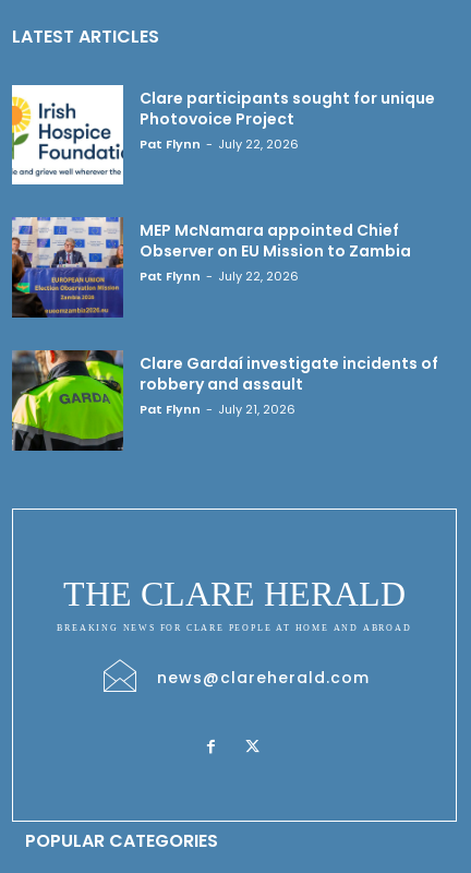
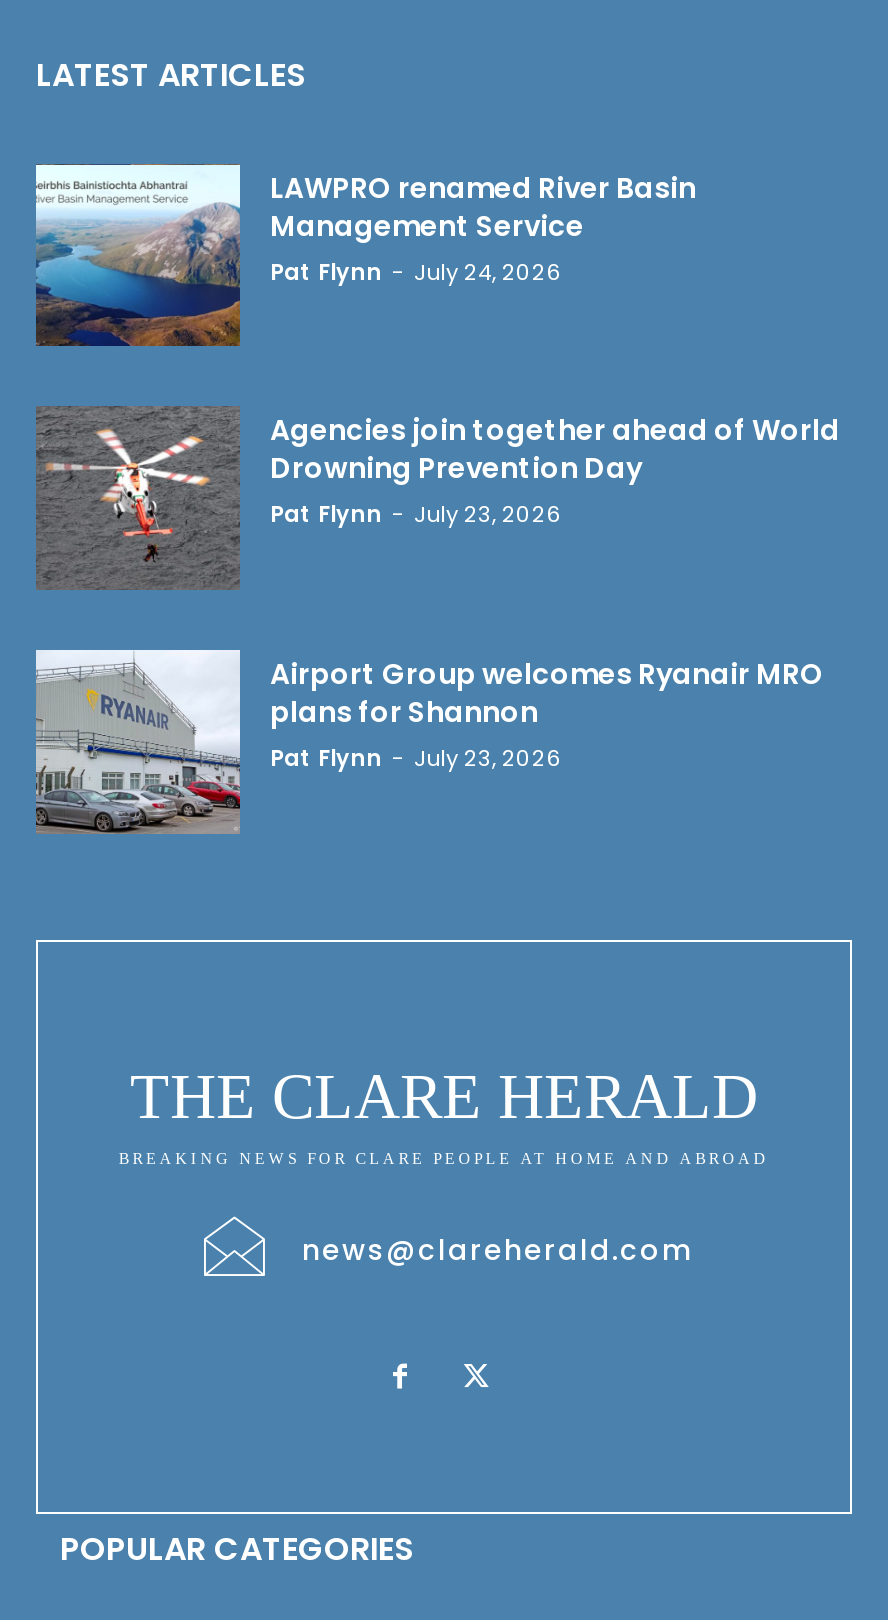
[11,87,435,186] [image] | Clare participants sought for unique | Photovoice Project | Pat Flynn - July 22, 2026 -> [34,162,696,348] [image] | LAWPRO renamed River Basin | Management Service | Pat Flynn - July 24, 2026
[11,216,411,319] [image] | MEP McNamara appointed Chief | Observer on EU Mission to Zambia | Pat Flynn - July 22, 2026 -> [34,404,840,590] [image] | Agencies join together ahead of World | Drowning Prevention Day | Pat Flynn - July 23, 2026
[11,349,438,452] [image] | Clare Gardaí investigate incidents of | robbery and assault | Pat Flynn - July 21, 2026 -> [34,648,824,836] [image] | Airport Group welcomes Ryanair MRO | plans for Shannon | Pat Flynn - July 23, 2026

